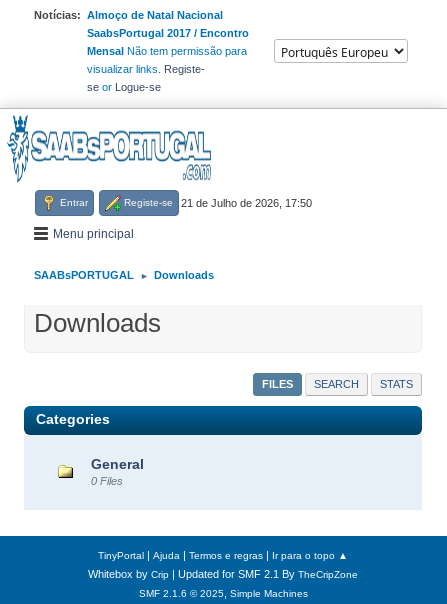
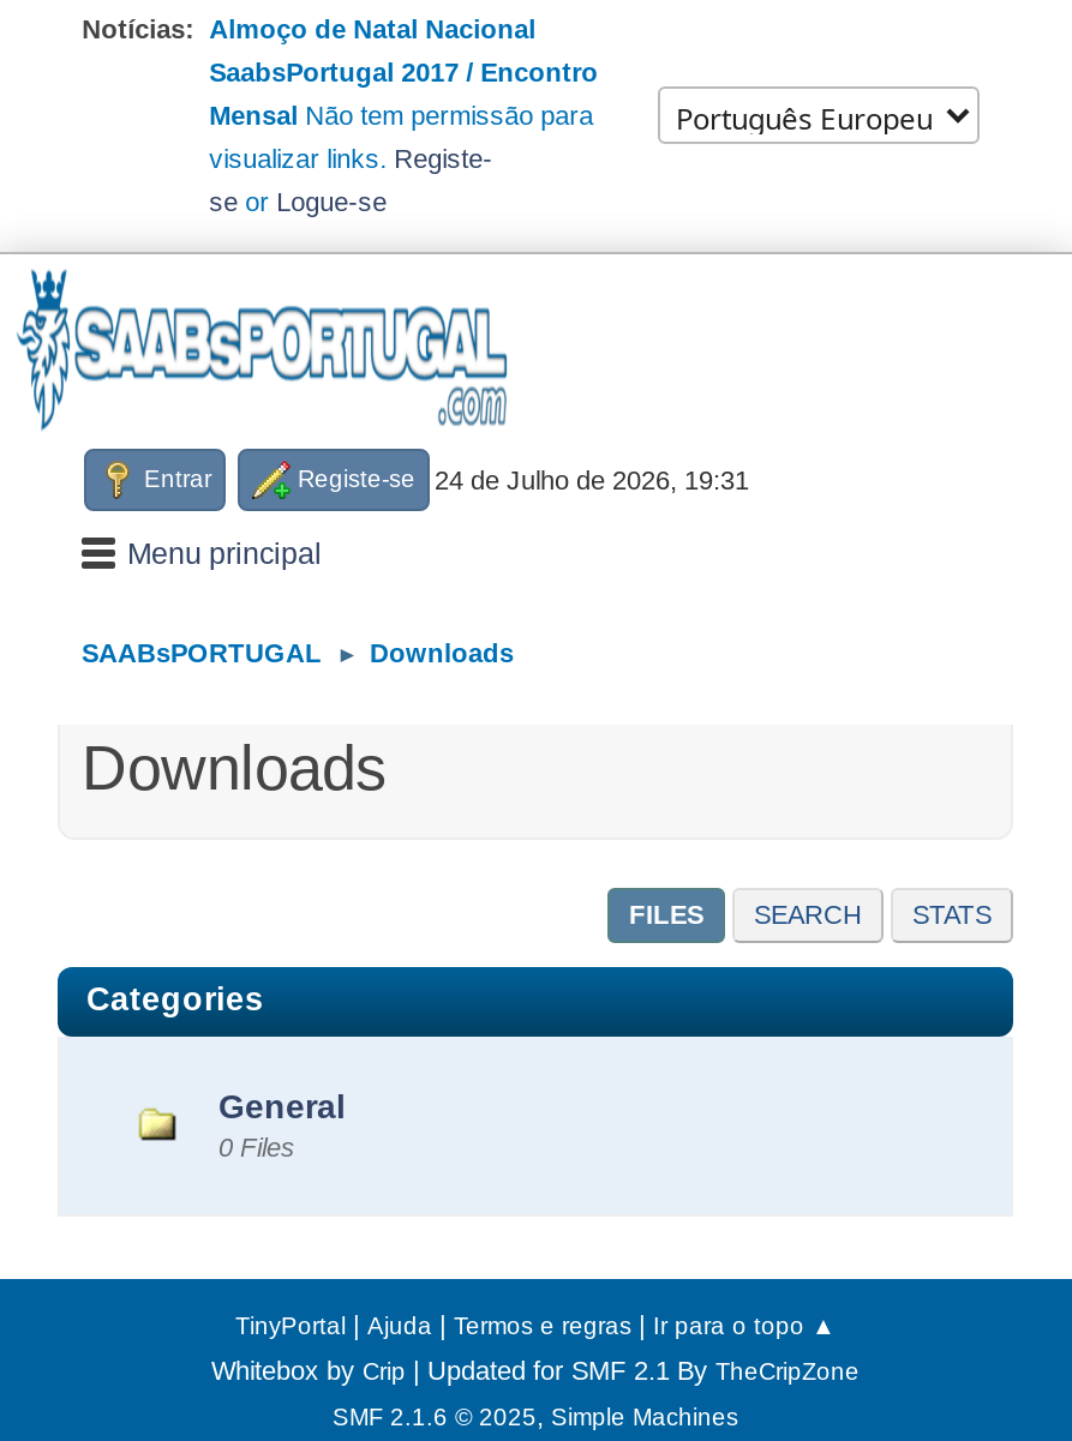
[124,197,312,209] Registe-se 21 de Julho de 2026, 17:50 -> [298,466,749,494] Registe-se 24 de Julho de 2026, 19:31

